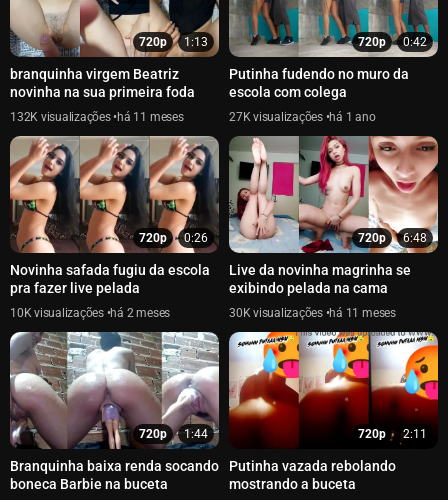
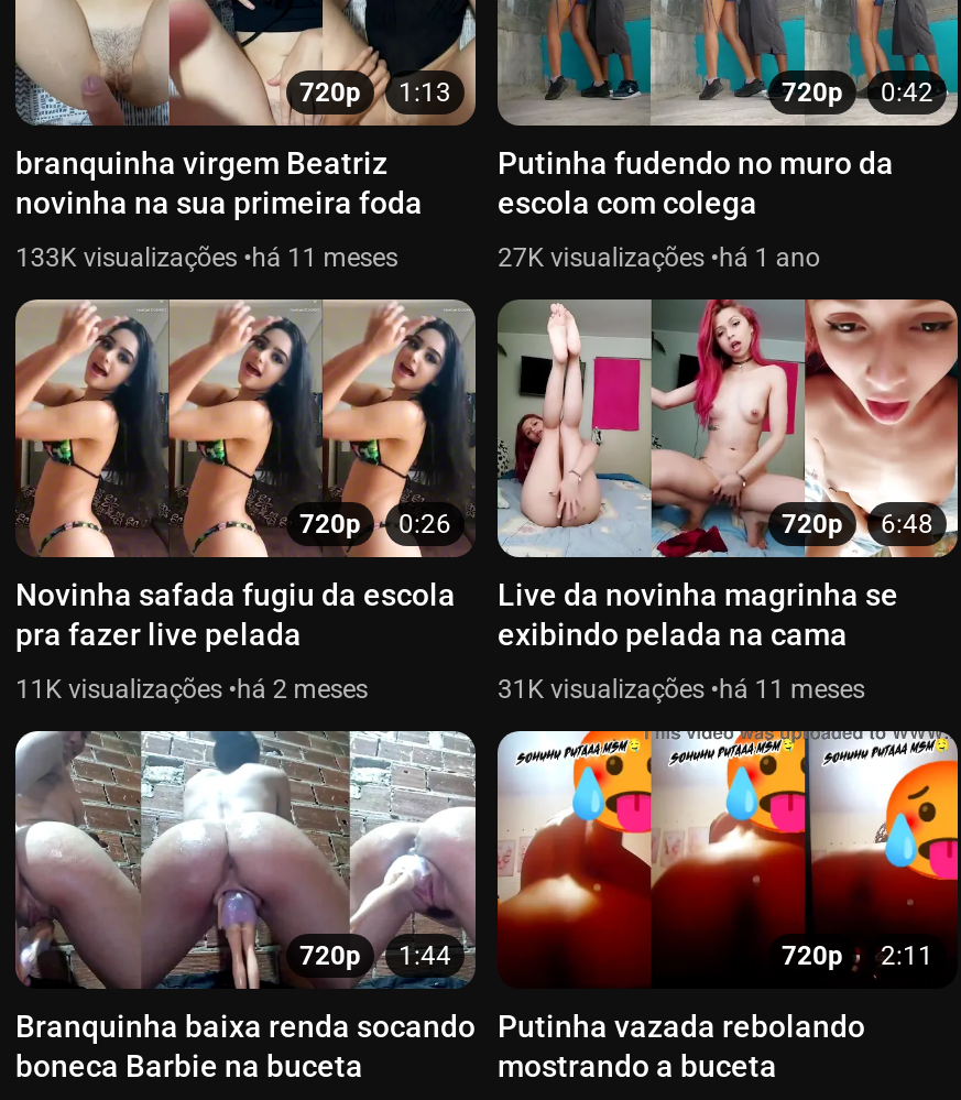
[10,110,41,124] 132K -> [15,242,83,273] 133K
[10,306,34,320] 10K -> [15,674,68,705] 11K
[229,306,253,320] 30K -> [498,674,550,705] 31K

